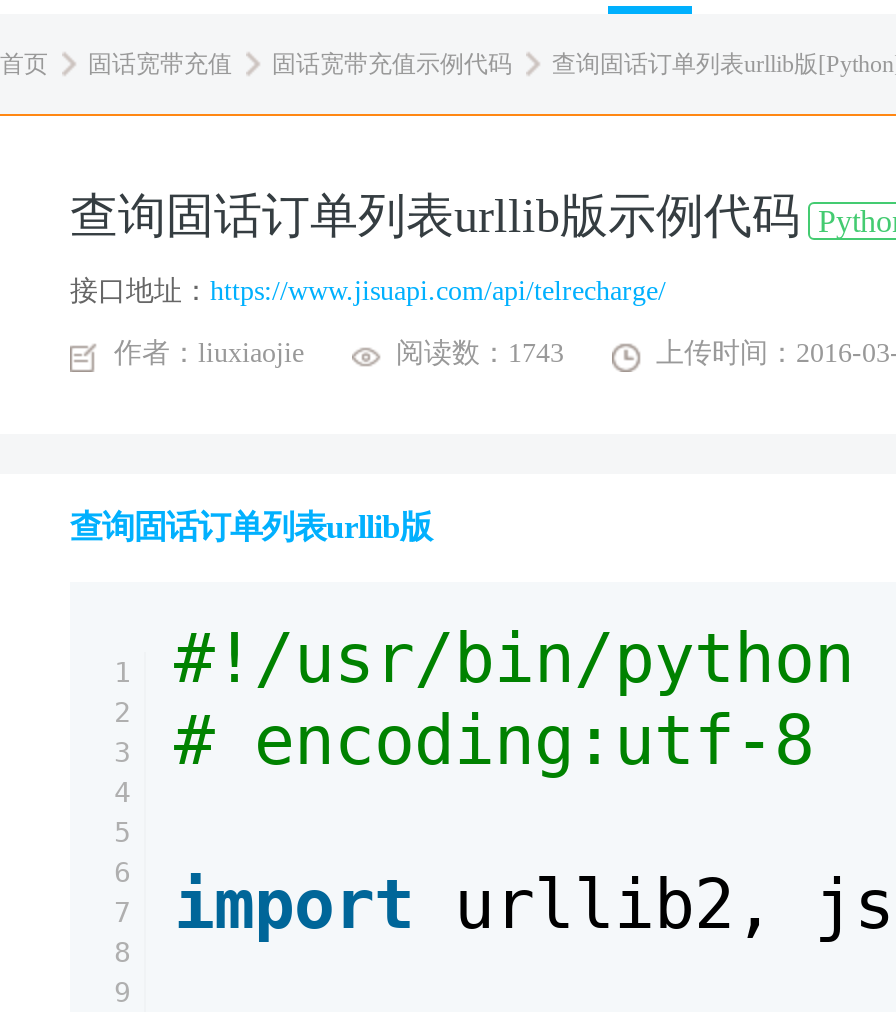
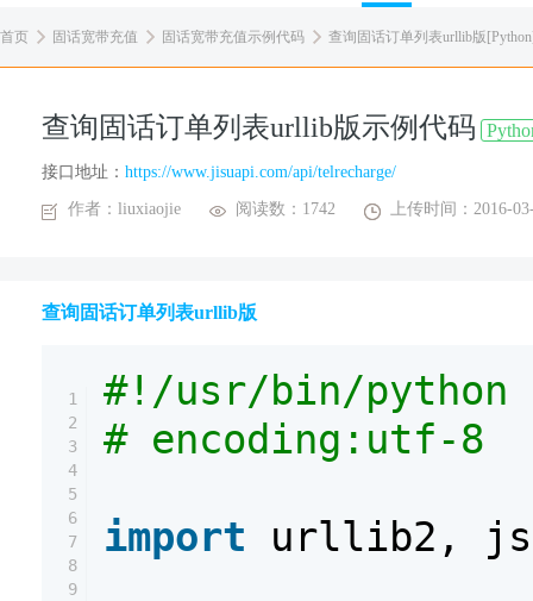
[396,338,564,368] 阅读数：1743 -> [236,200,336,218] 阅读数：1742

